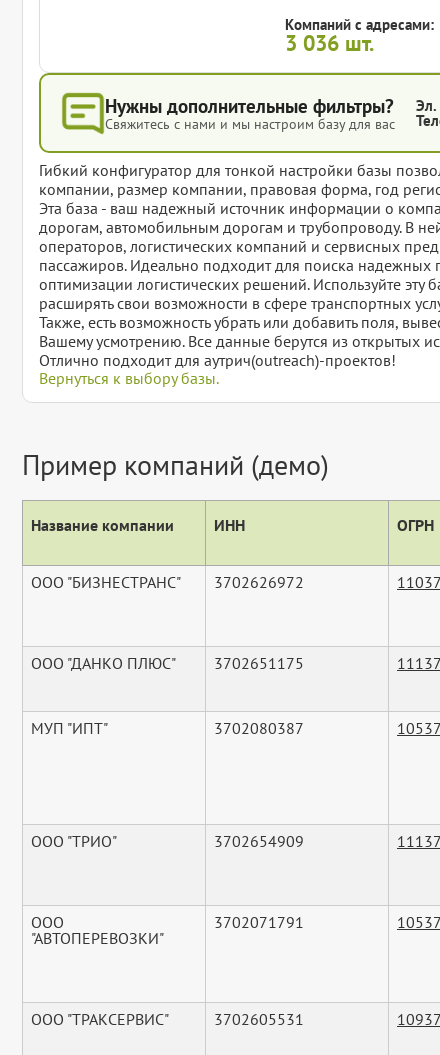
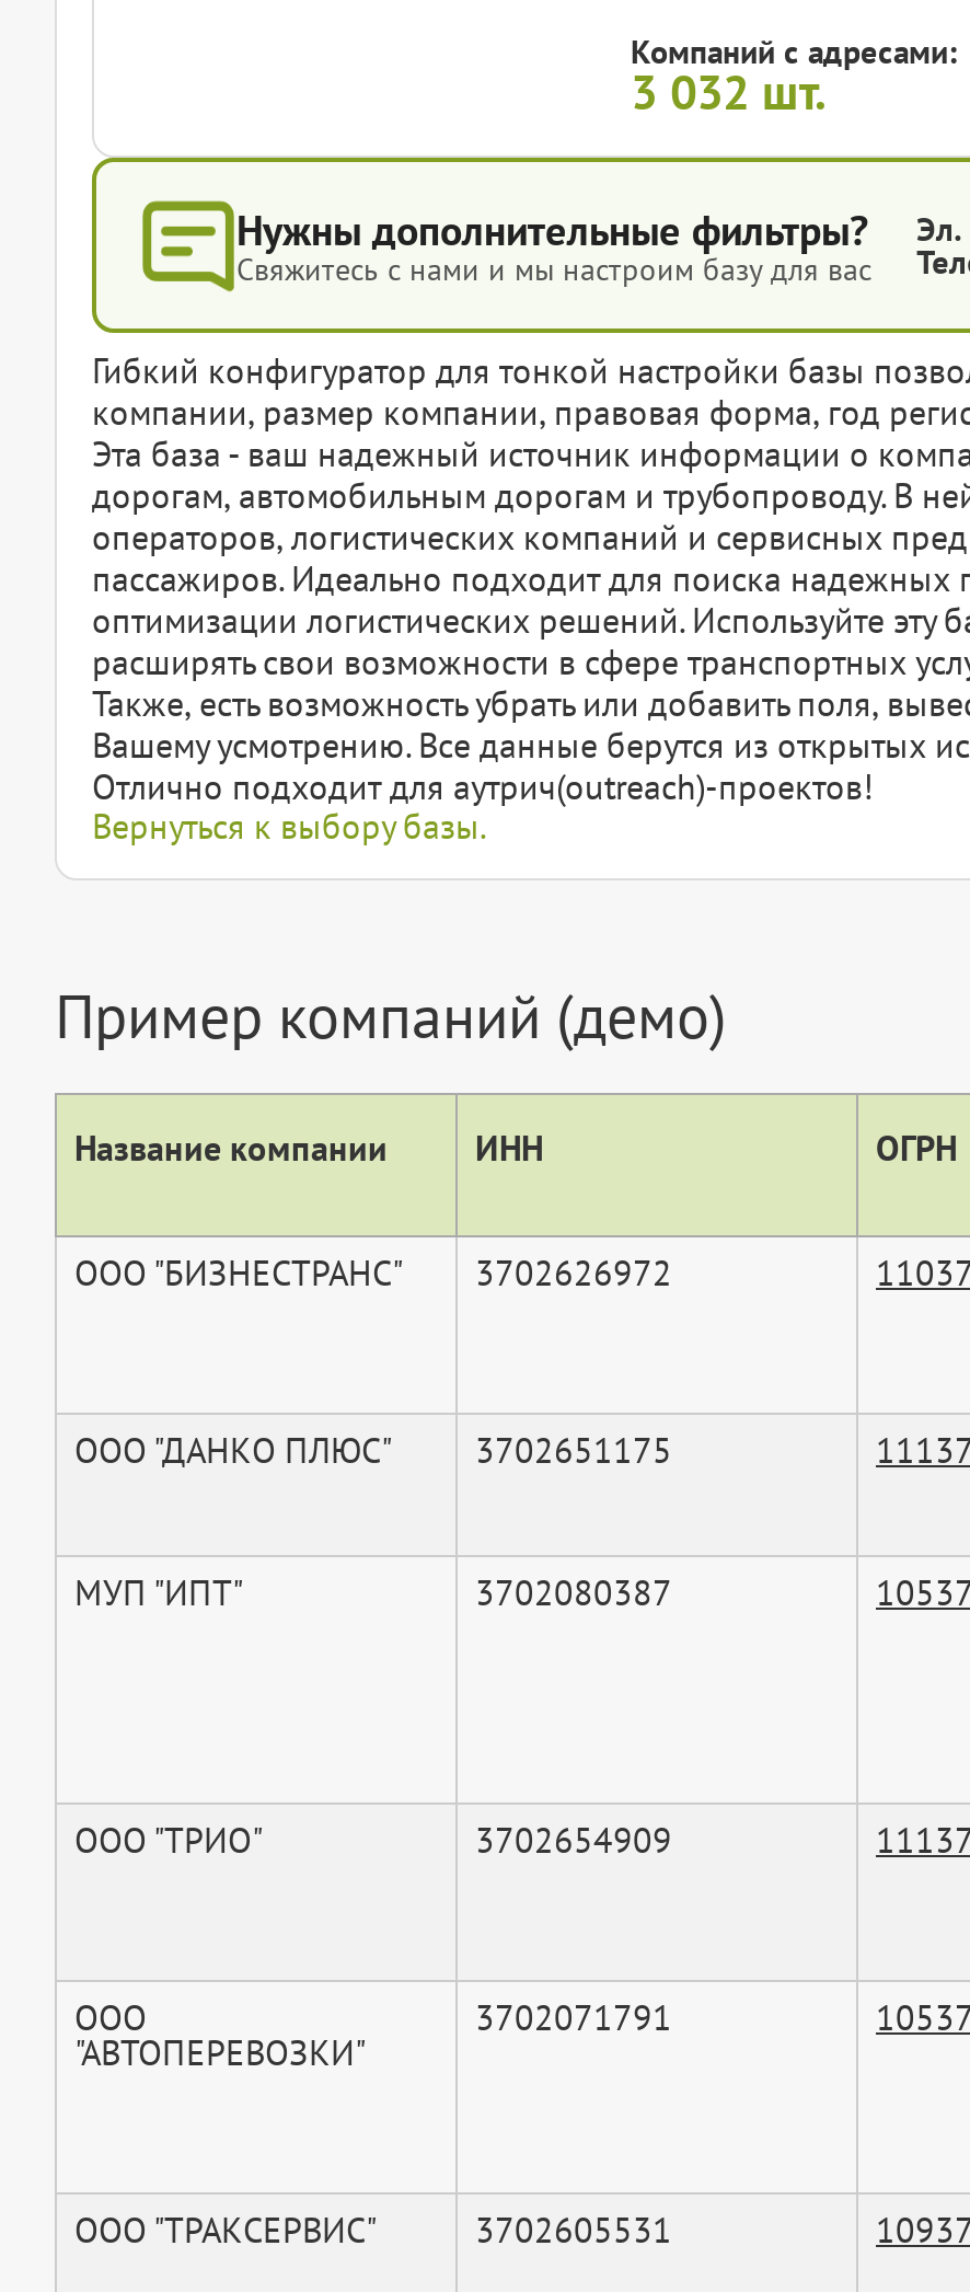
[285,29,374,57] 3 036шт. -> [631,61,825,122] 3 032шт.

